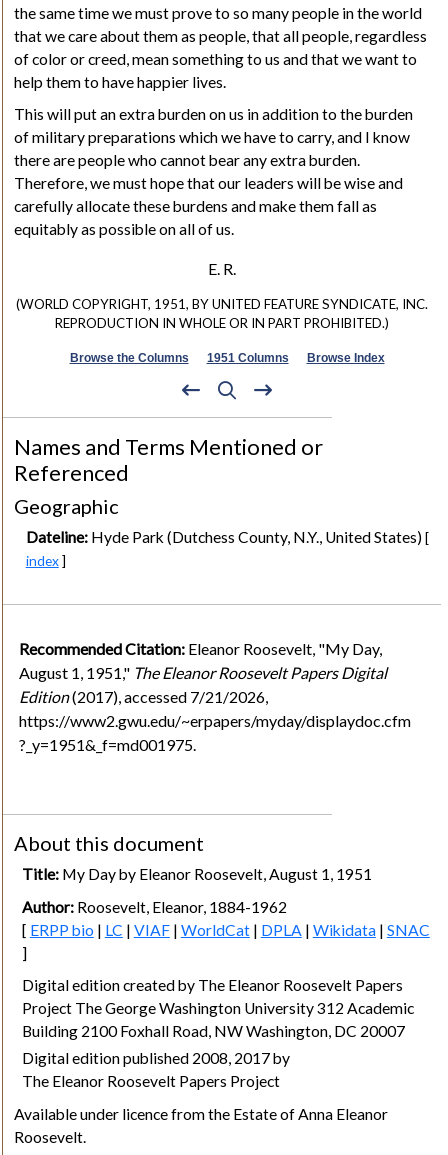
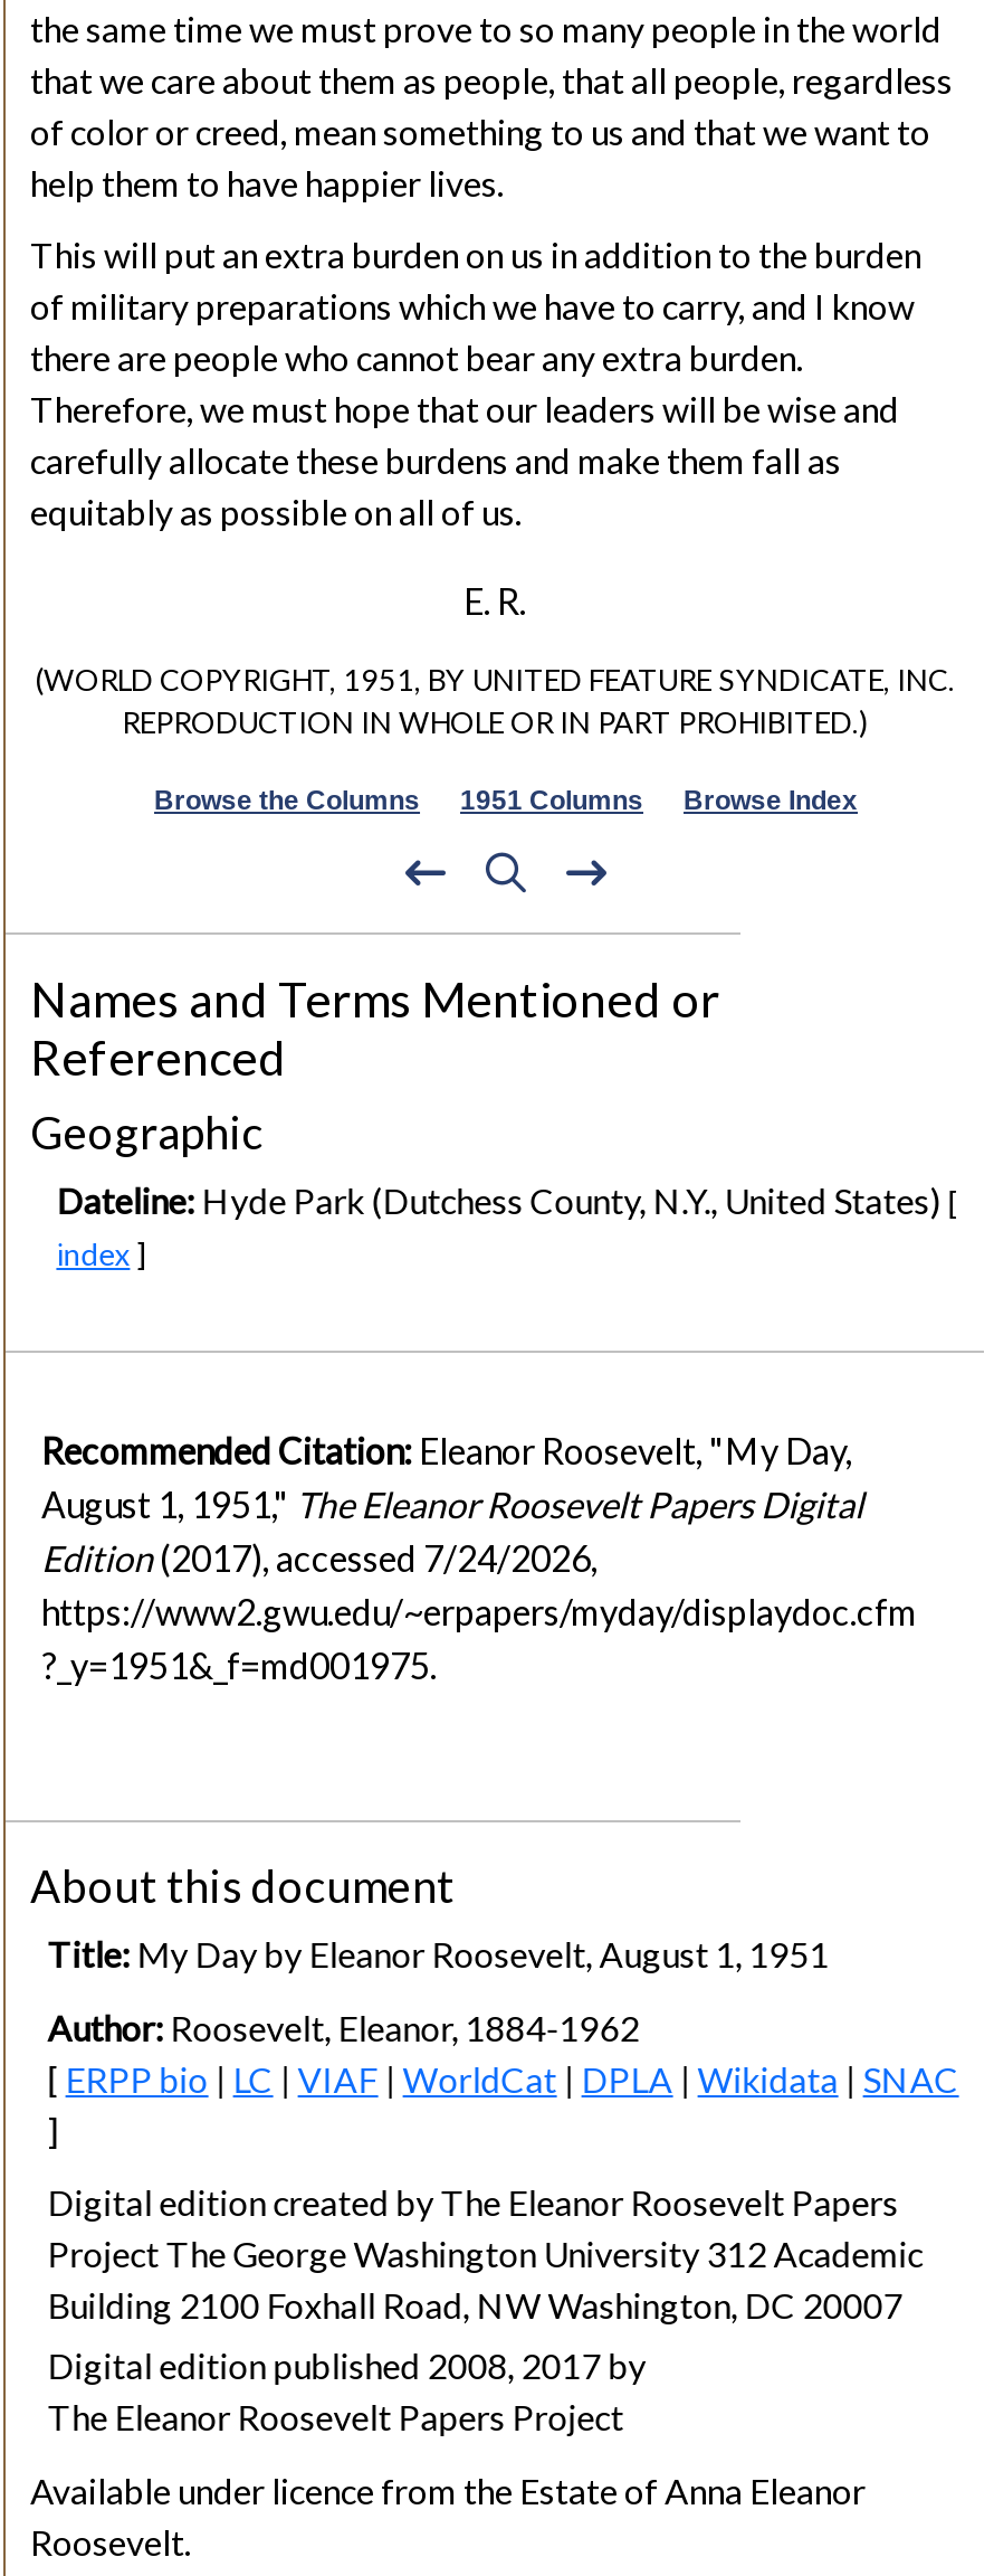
[19,687,268,706] Edition (2017), accessed 7/21/2026, -> [41,1536,598,1578] Edition (2017), accessed 7/24/2026,

